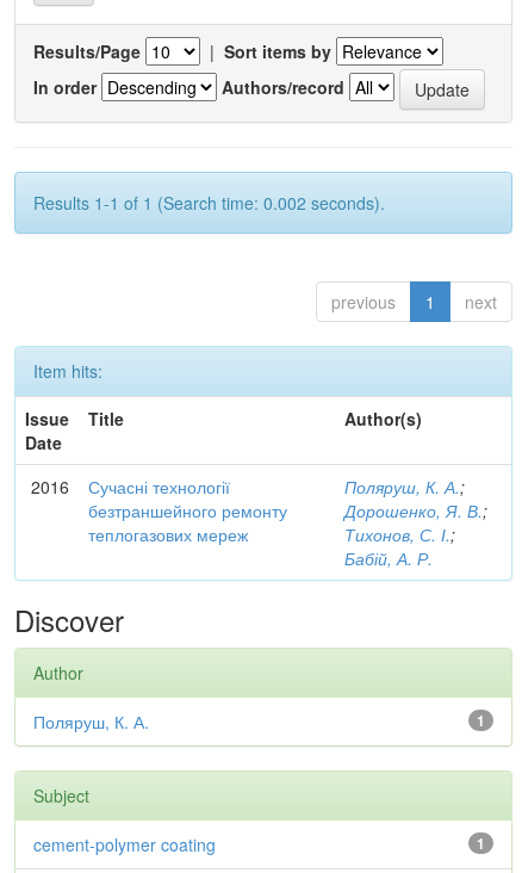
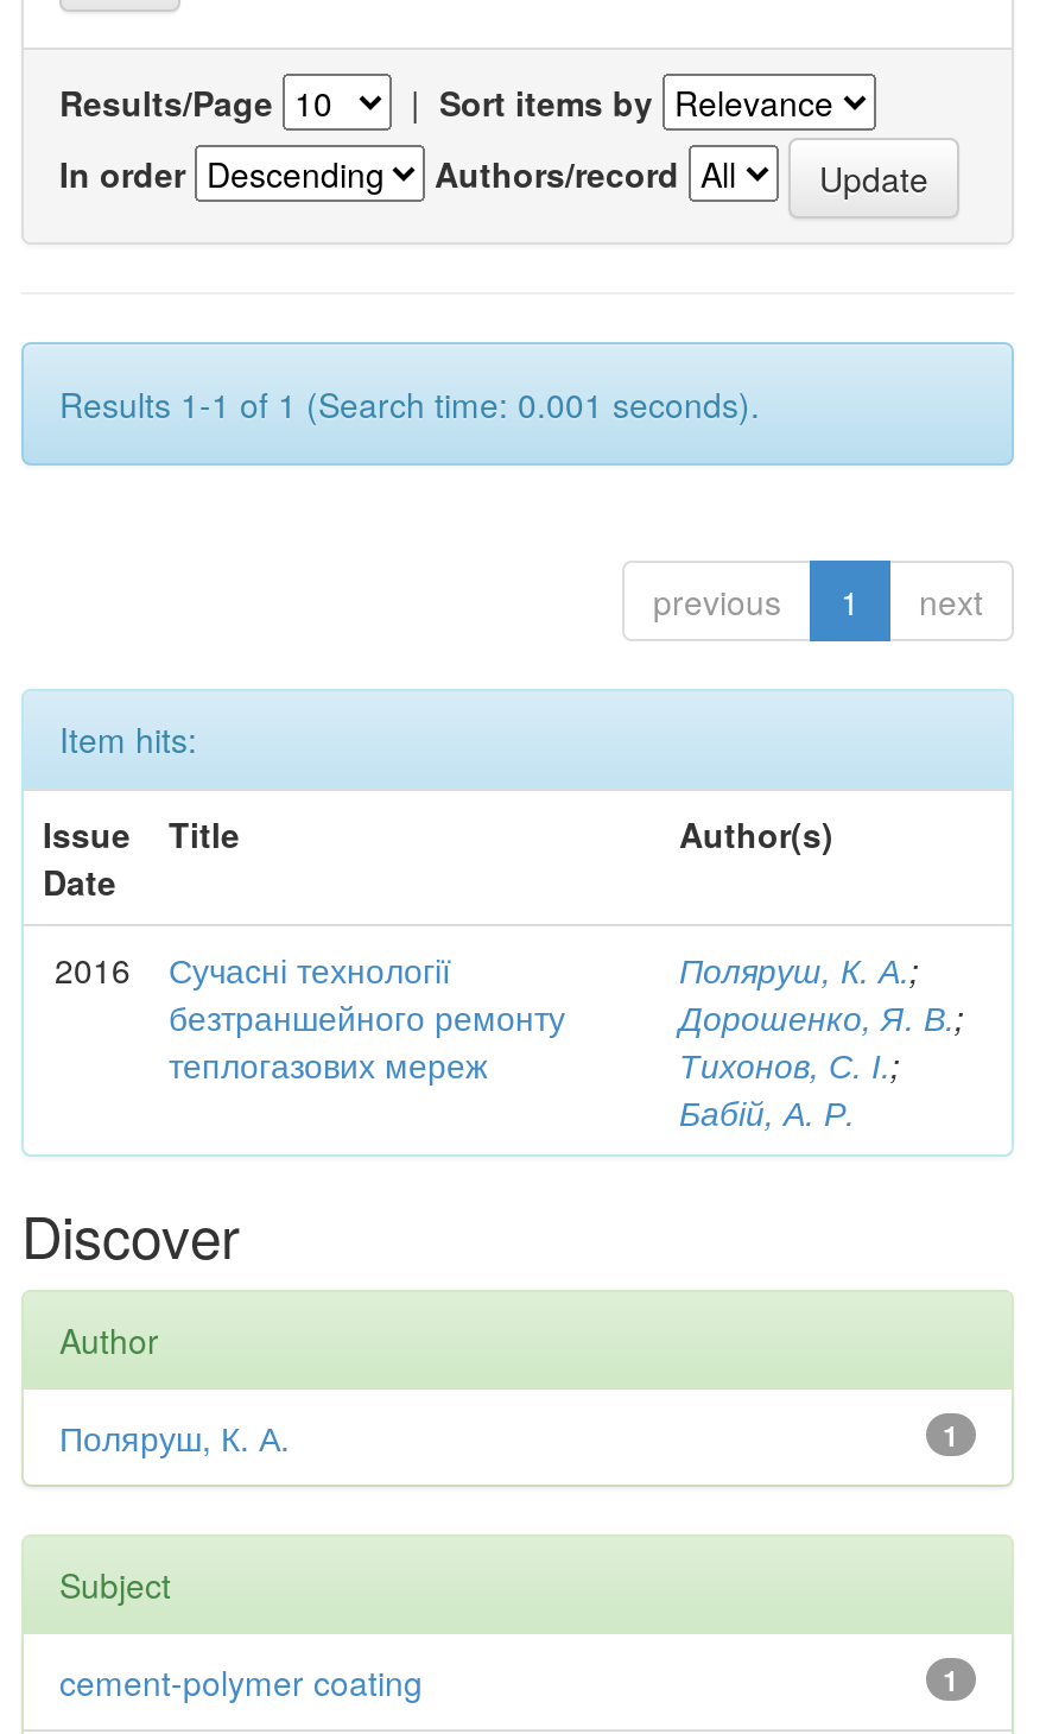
[33,191,385,215] Results 1-1 of 1 (Search time: 0.002 seconds). -> [59,380,760,428] Results 1-1 of 1 (Search time: 0.001 seconds).

